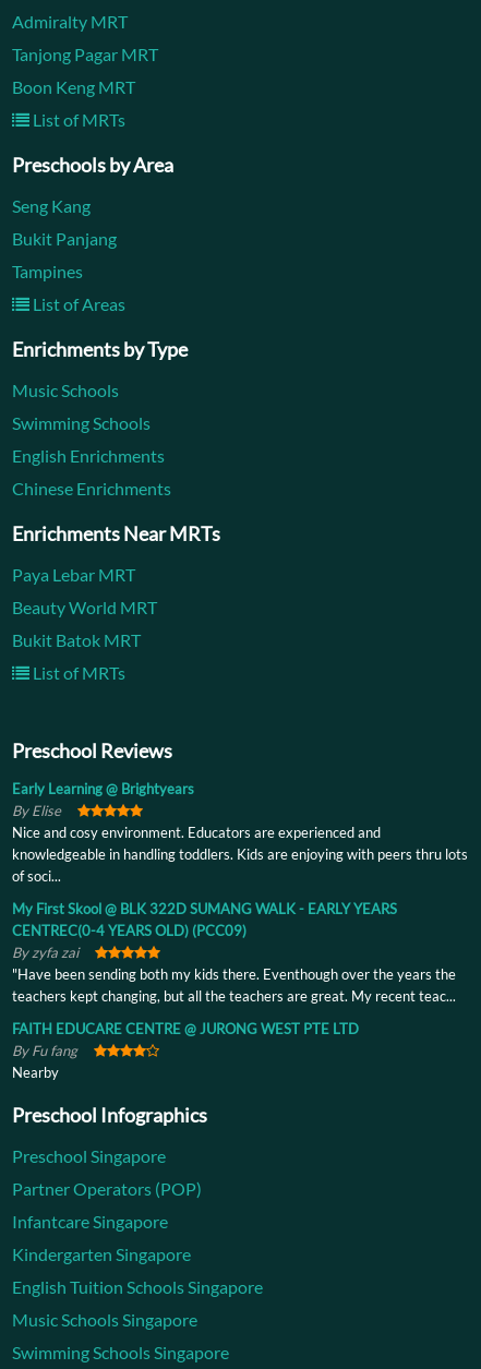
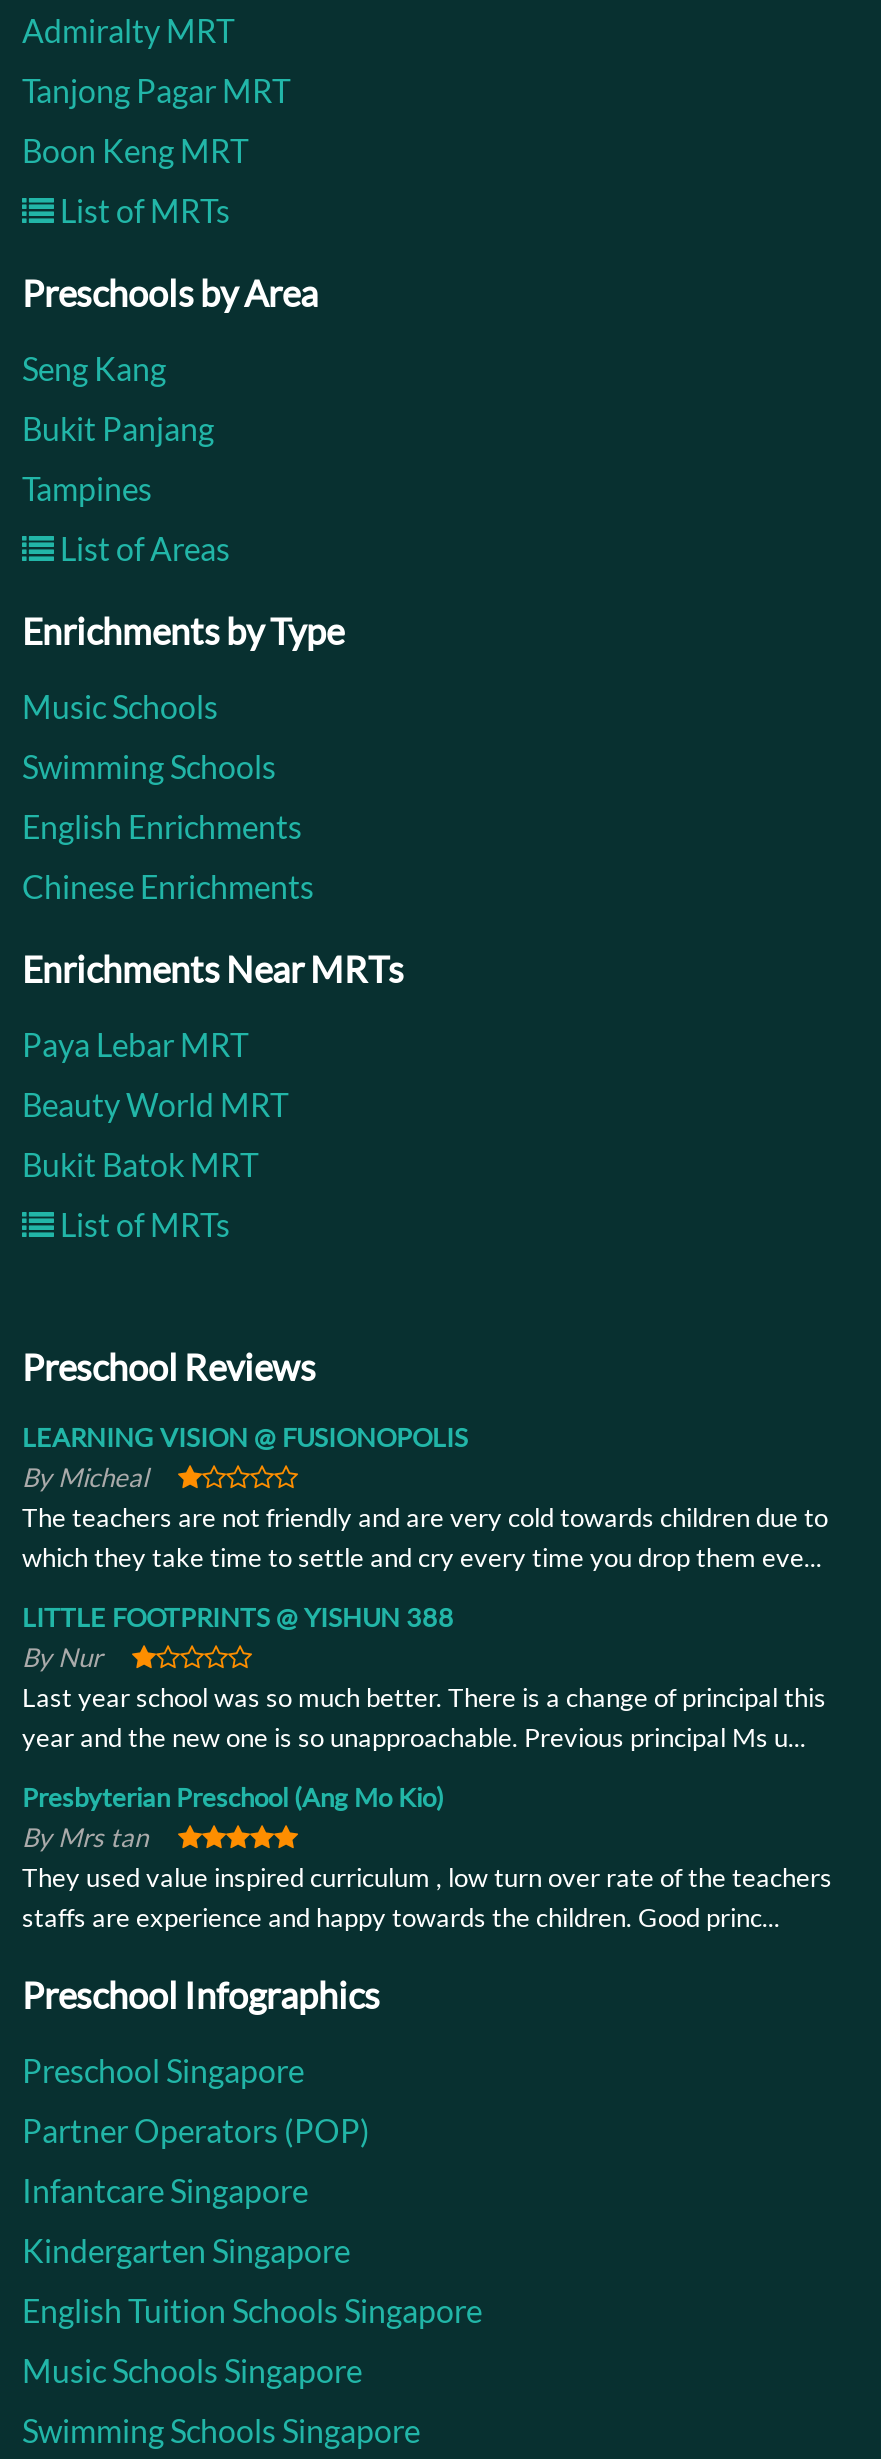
[12,780,468,885] Early Learning @ Brightyears | By Elise | Nice and cosy environment. Educators are experienced and | knowledgeable in handling toddlers. Kids are enjoying with peers thru lots | of soci... -> [22,1421,828,1573] LEARNING VISION @ FUSIONOPOLIS | By Micheal | The teachers are not friendly and are very cold towards children due to | which they take time to settle and cry every time you drop them eve...
[12,900,456,1005] My First Skool @ BLK 322D SUMANG WALK - EARLY YEARS | CENTREC(0-4 YEARS OLD) (PCC09) | By zyfa zai | "Have been sending both my kids there. Eventhough over the years the | teachers kept changing, but all the teachers are great. My recent teac... -> [22,1601,826,1753] LITTLE FOOTPRINTS @ YISHUN 388 | By Nur | Last year school was so much better. There is a change of principal this | year and the new one is so unapproachable. Previous principal Ms u...
[12,1020,359,1081] FAITH EDUCARE CENTRE @ JURONG WEST PTE LTD | By Fu fang | Nearby -> [22,1781,832,1933] Presbyterian Preschool (Ang Mo Kio) | By Mrs tan | They used value inspired curriculum , low turn over rate of the teachers | staffs are experience and happy towards the children. Good princ...

